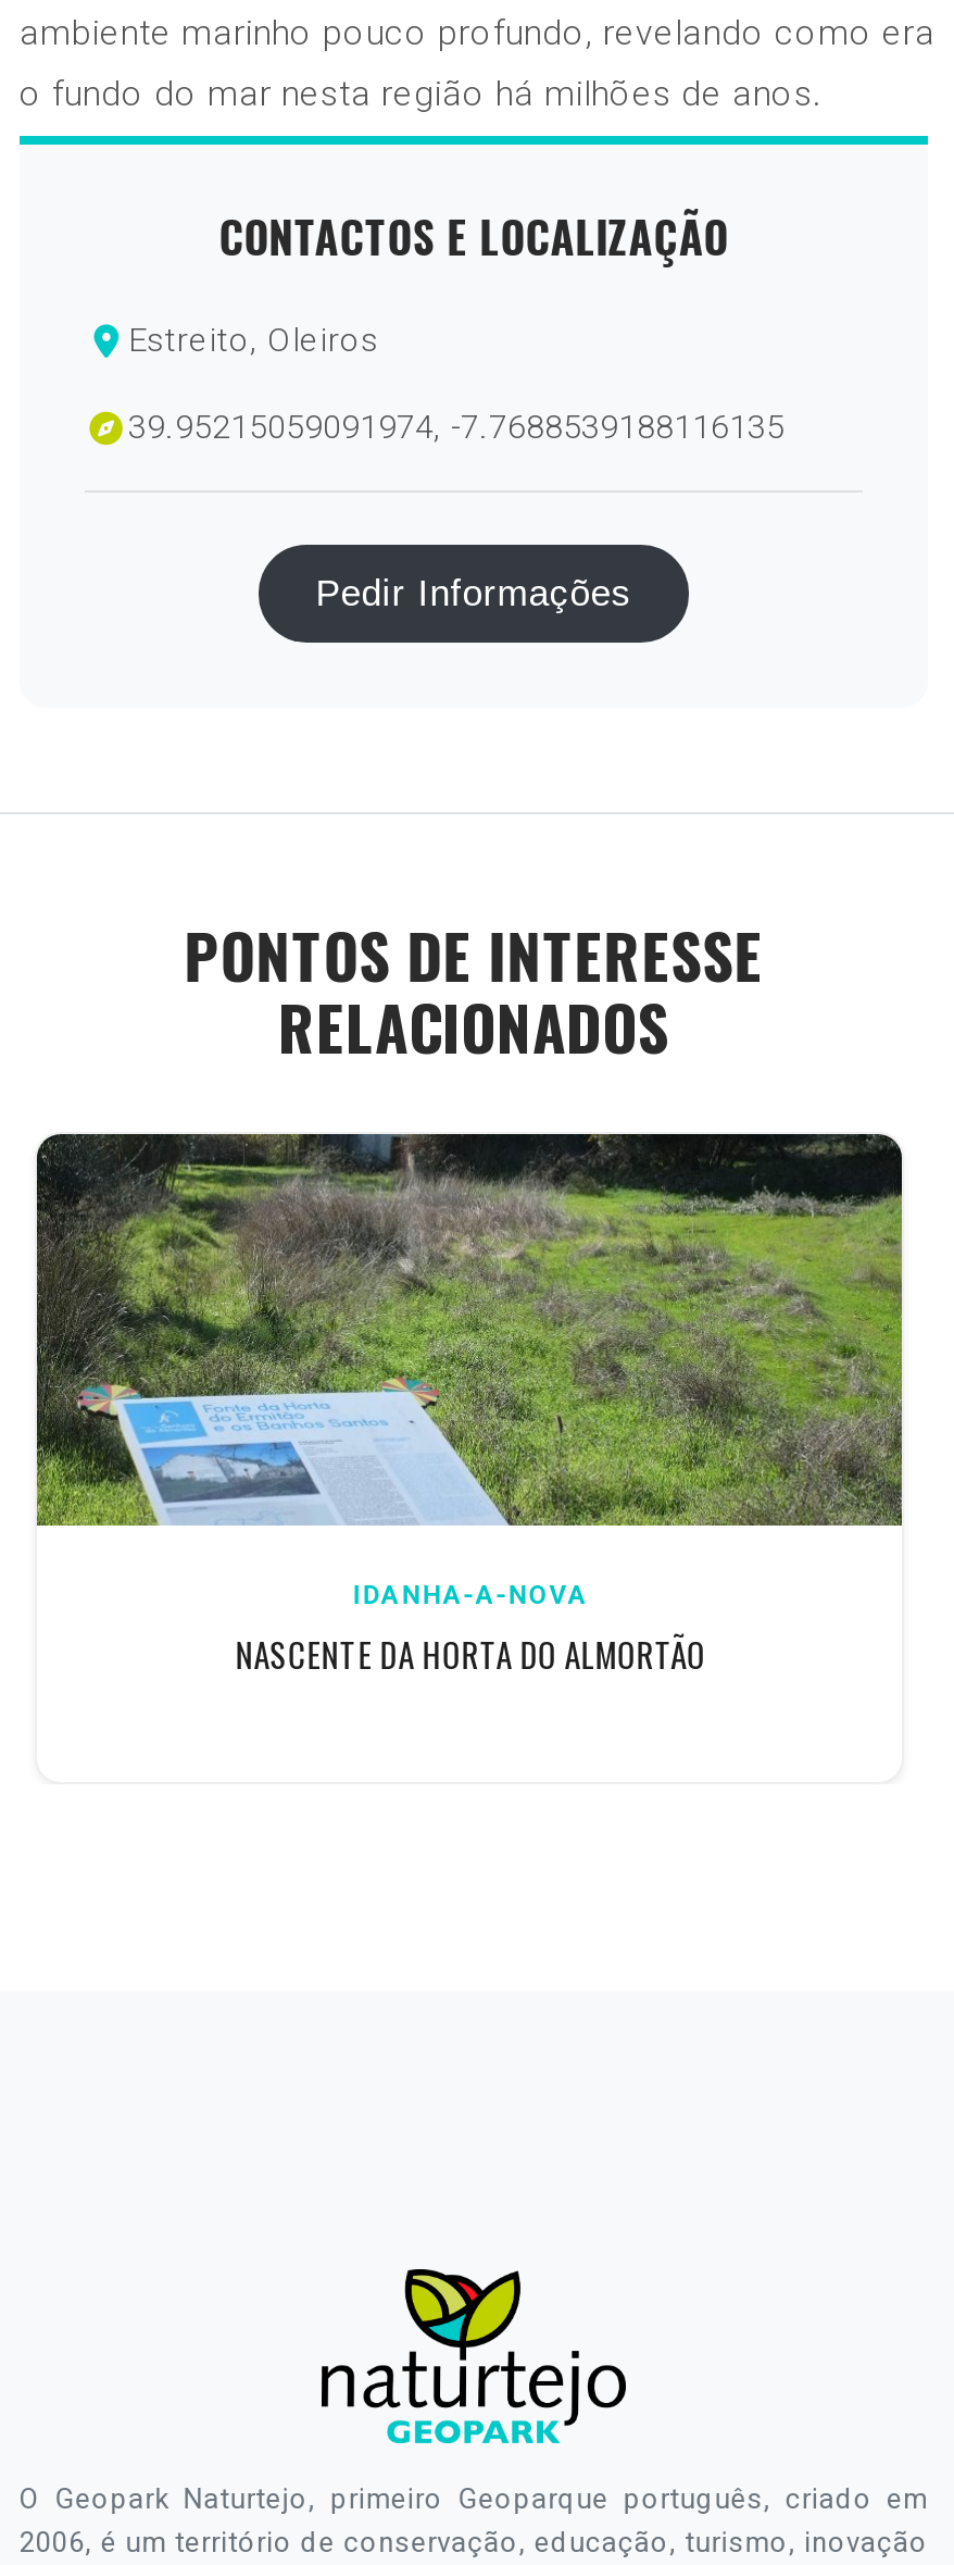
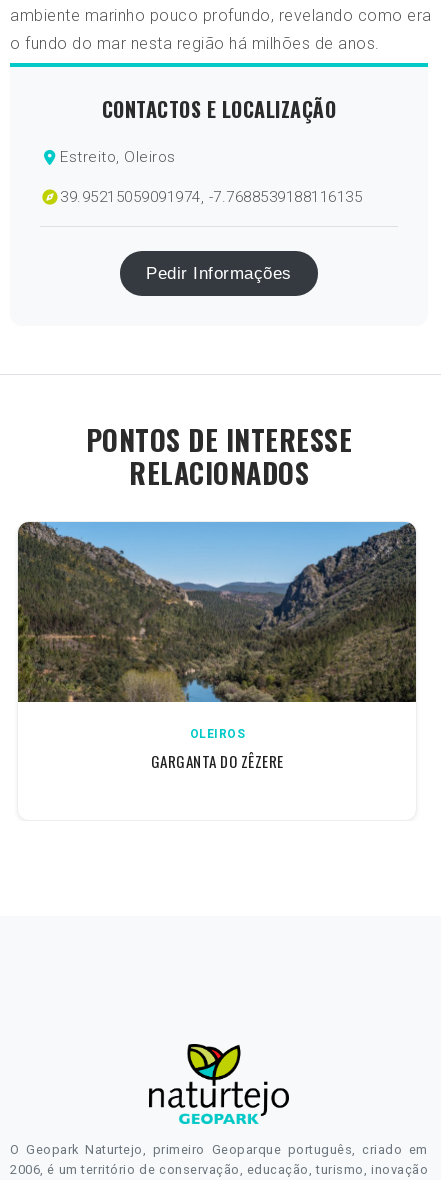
[35,1132,904,1677] [image] | IDANHA-A-NOVA | NASCENTE DA HORTA DO ALMORTÃO -> [17,521,417,772] [image] | OLEIROS | GARGANTA DO ZÊZERE

